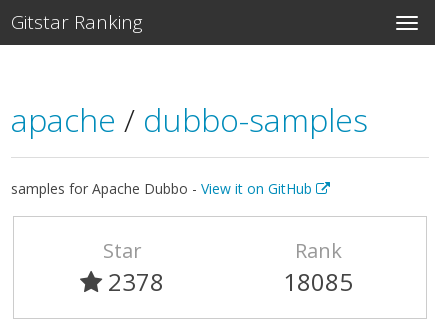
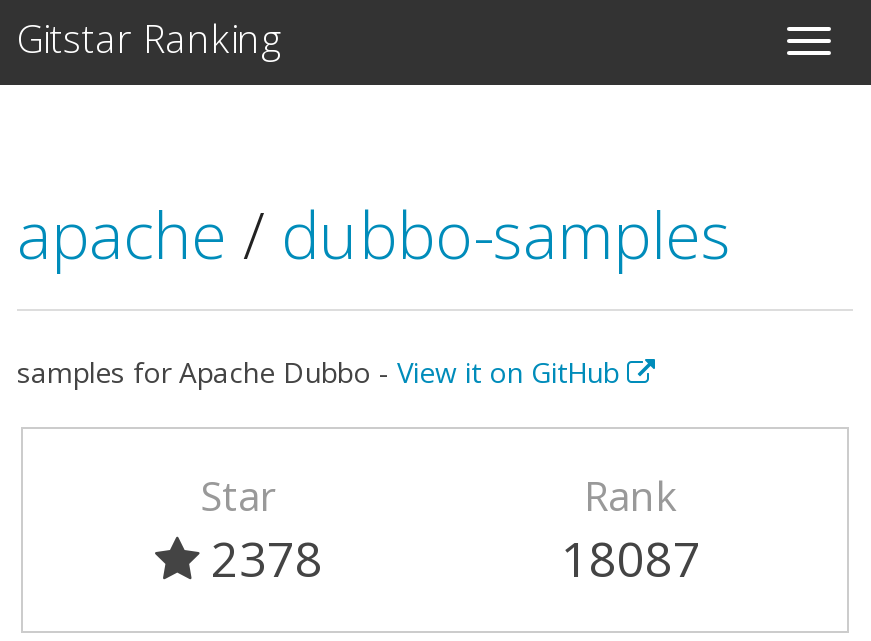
[283,265,353,298] 18085 -> [561,525,701,591] 18087

